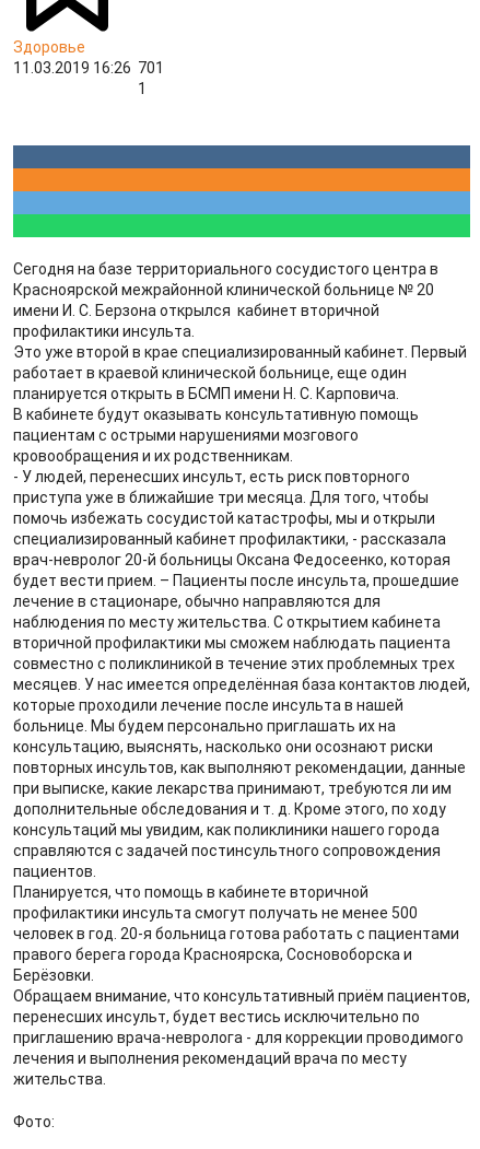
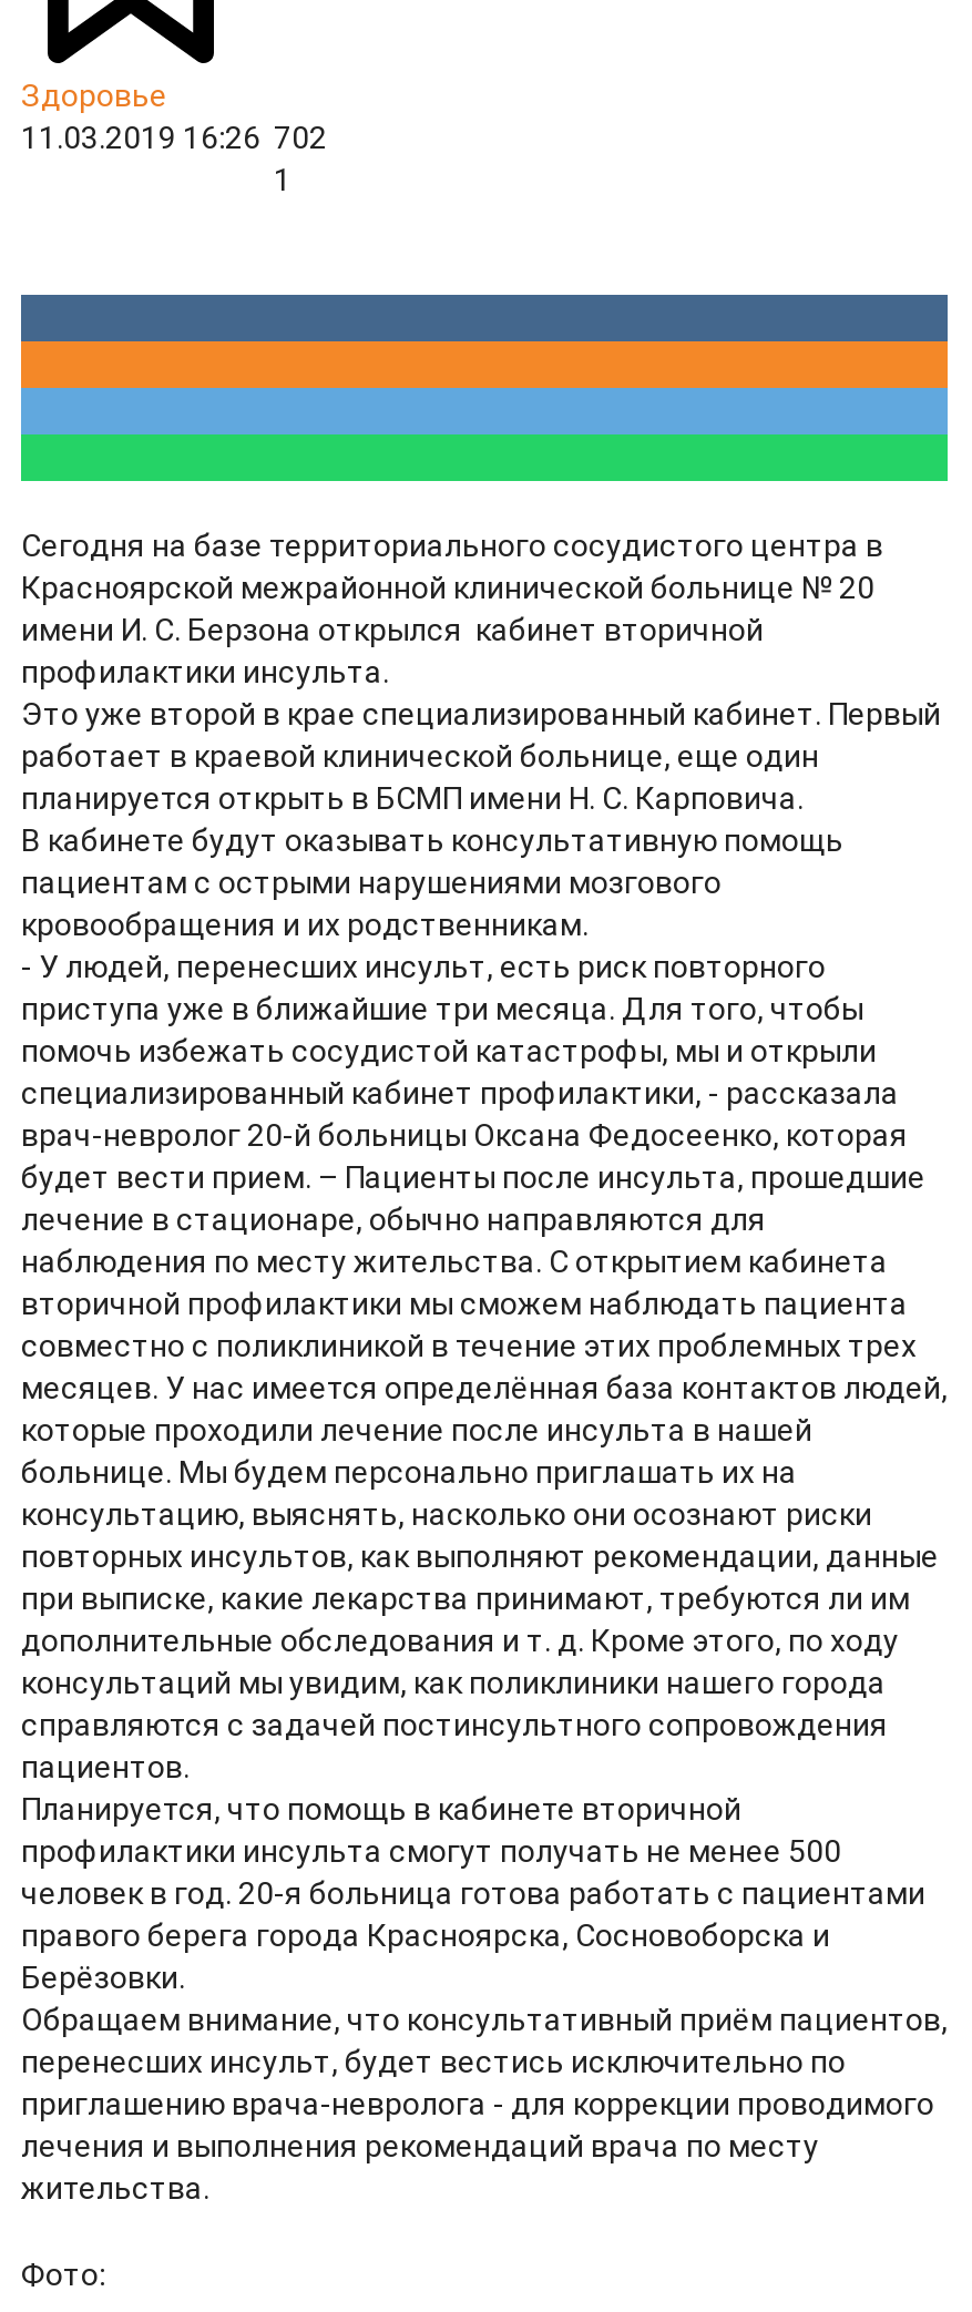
[13,59,164,77] 11.03.2019 16:26 701 -> [21,120,327,155] 11.03.2019 16:26 702

